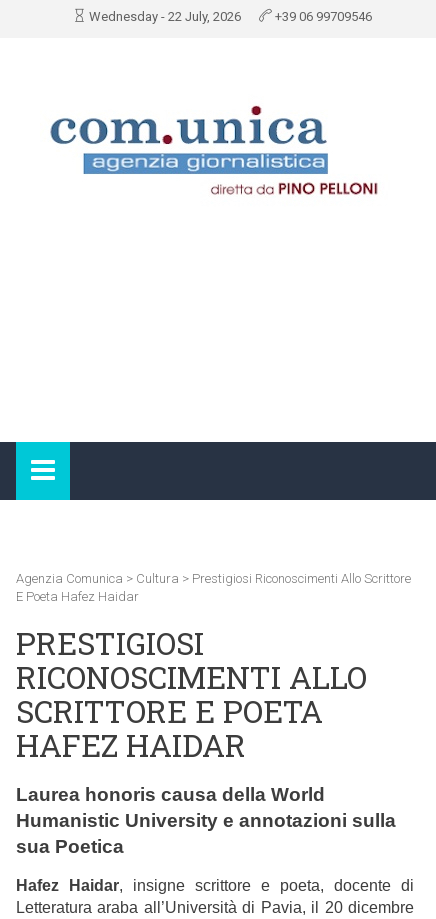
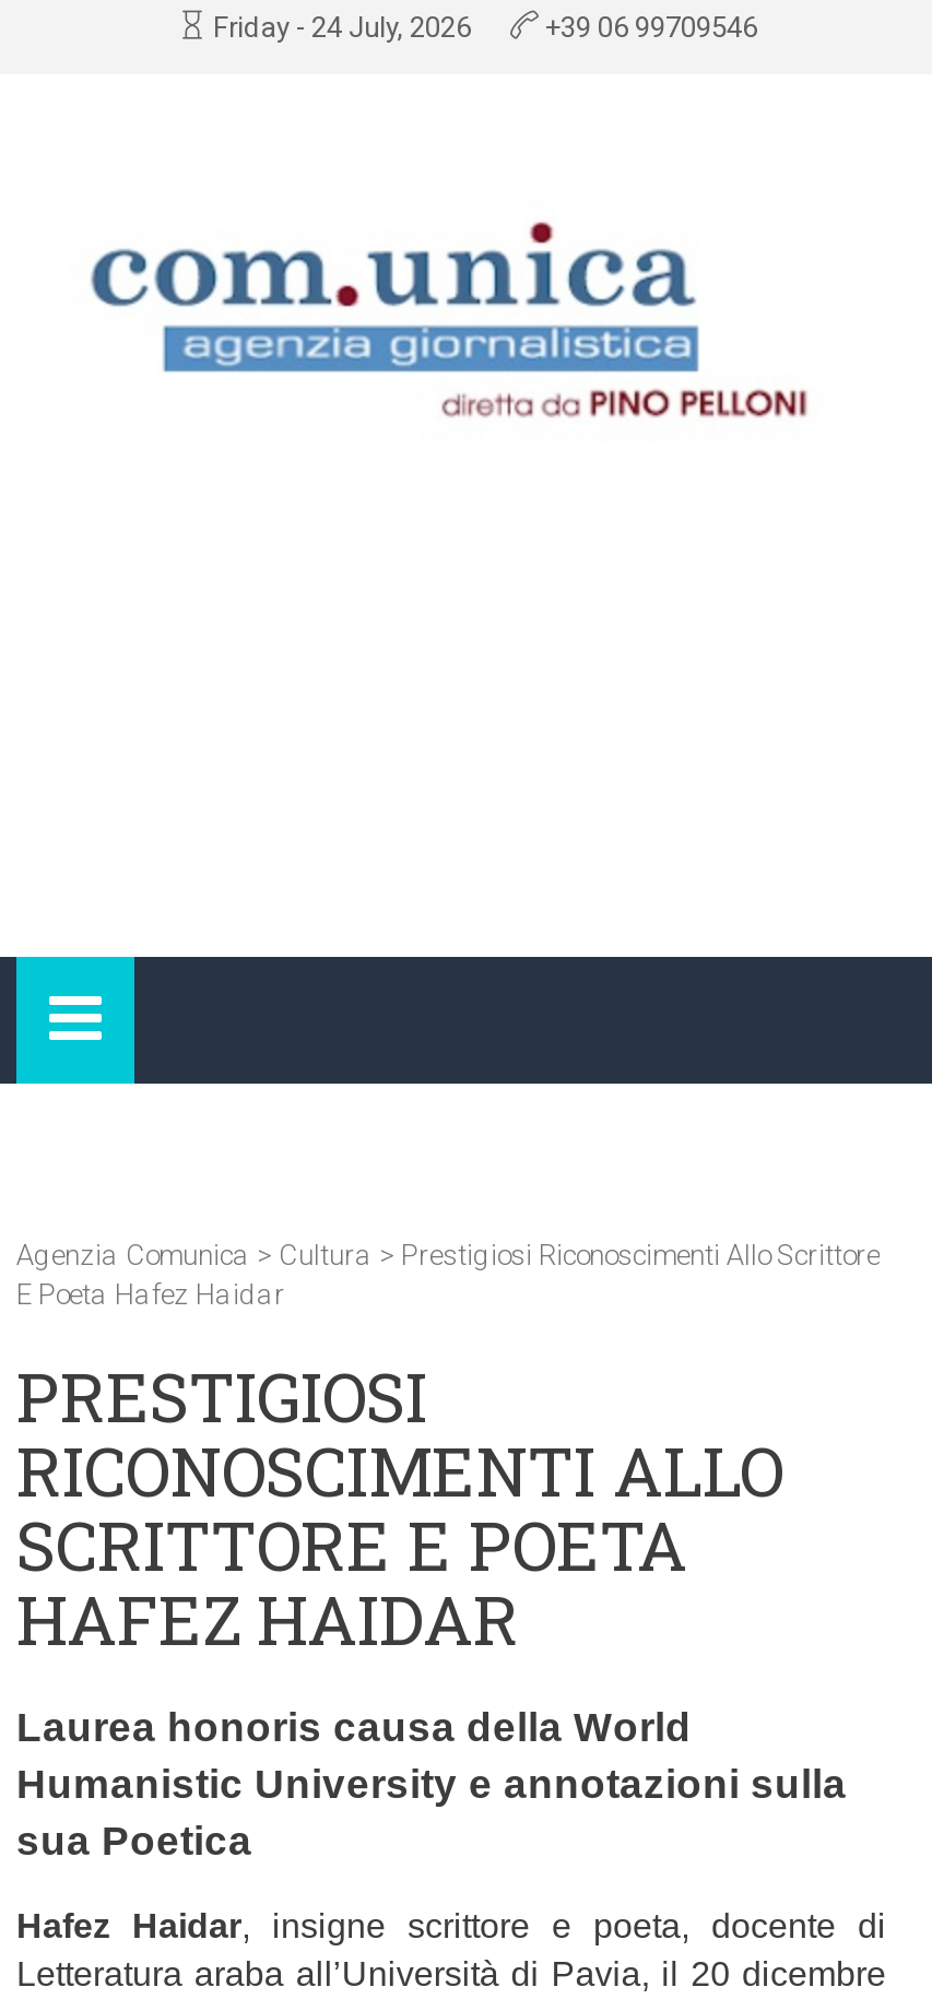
[89,9,241,24] Wednesday - 22 July, 2026 -> [213,11,471,44] Friday - 24 July, 2026

